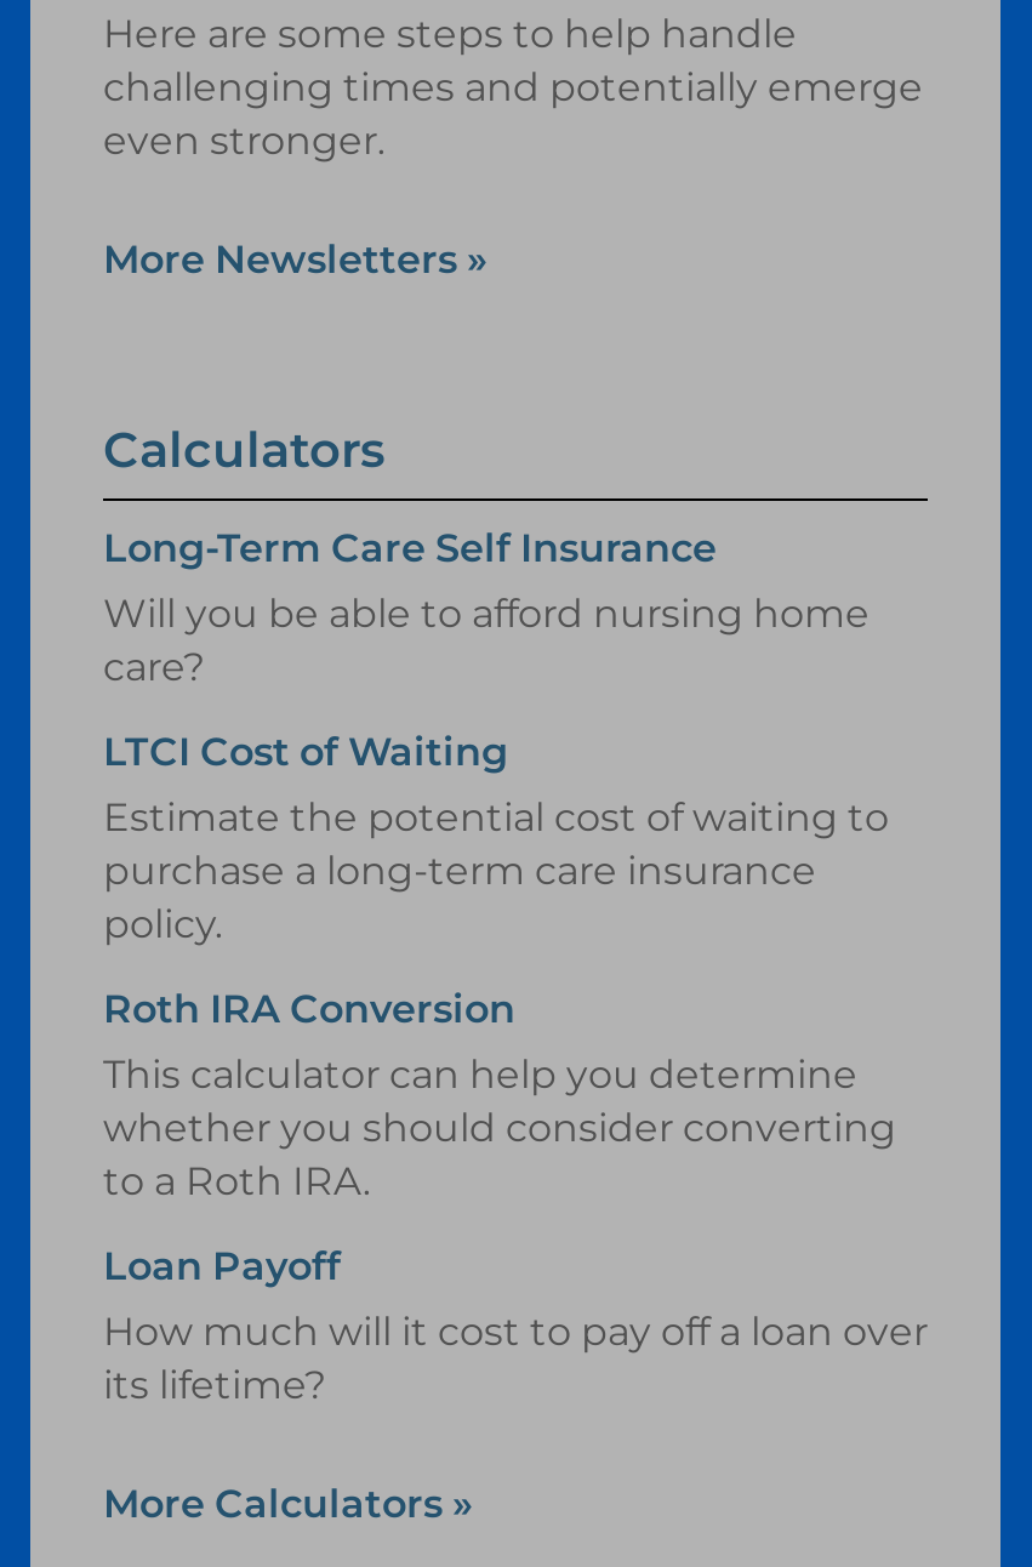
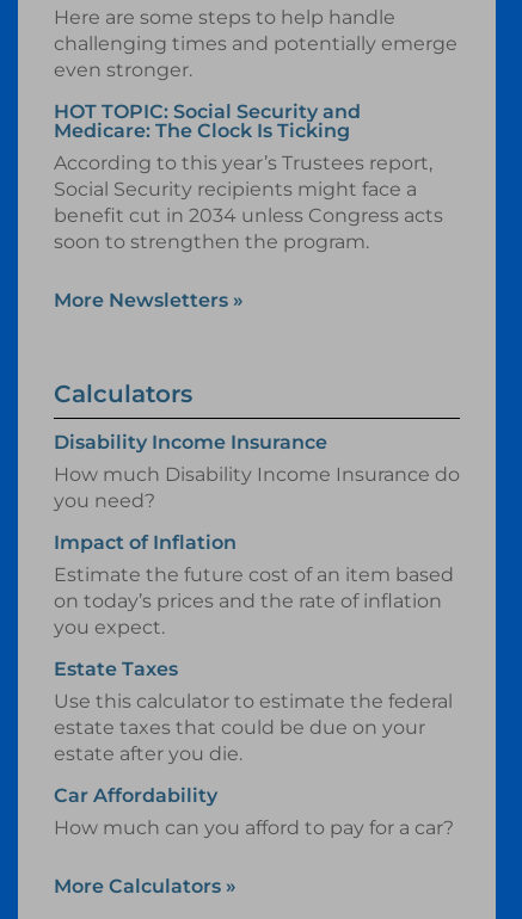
none -> [54,100,443,253] HOT TOPIC: Social Security and | Medicare: The Clock Is Ticking | According to this year’s Trustees report, | Social Security recipients might face a | benefit cut in 2034 unless Congress acts | soon to strengthen the program.
moved [103,237,489,479] -> [54,289,244,408]: More Newsletters» | Calculators
[103,525,869,690] Long-Term Care Self Insurance | Will you be able to afford nursing home | care? -> [54,431,460,512] Disability Income Insurance | How much Disability Income Insurance do | you need?
[103,729,889,947] LTCI Cost of Waiting | Estimate the potential cost of waiting to | purchase a long-term care insurance | policy. -> [54,531,454,639] Impact of Inflation | Estimate the future cost of an item based | on today’s prices and the rate of inflation | you expect.
[103,986,896,1205] Roth IRA Conversion | This calculator can help you determine | whether you should consider converting | to a Roth IRA. -> [54,658,453,765] Estate Taxes | Use this calculator to estimate the federal | estate taxes that could be due on your | estate after you die.
[103,1243,928,1408] Loan Payoff | How much will it cost to pay off a loan over | its lifetime? -> [54,784,454,839] Car Affordability | How much can you afford to pay for a car?

